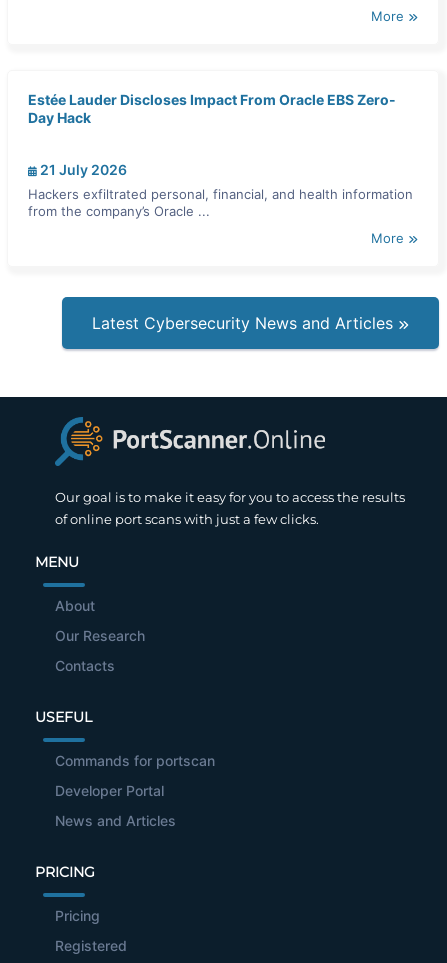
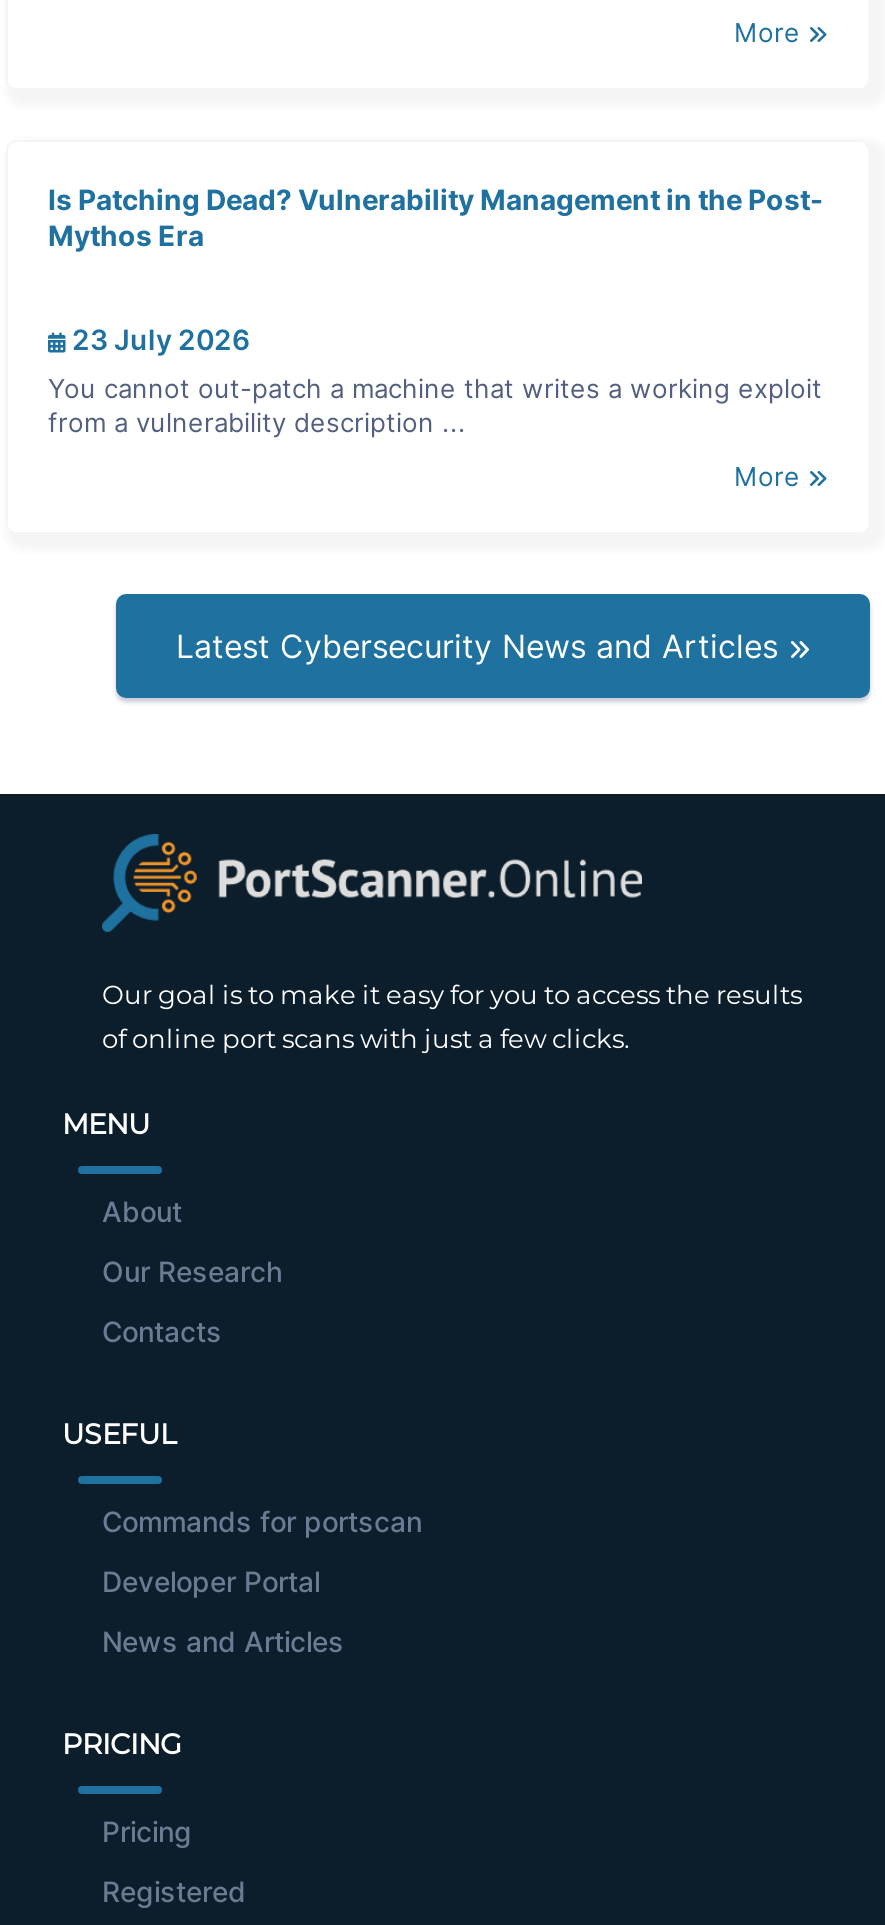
[28,90,396,125] Estée Lauder Discloses Impact From Oracle EBS Zero- | Day Hack -> [48,181,824,251] Is Patching Dead? Vulnerability Management in the Post- | Mythos Era
[37,160,127,177] 21 July 2026 -> [66,321,250,355] 23 July 2026
[28,185,413,218] Hackers exfiltrated personal, financial, and health information | from the company’s Oracle ... -> [48,371,822,437] You cannot out-patch a machine that writes a working exploit | from a vulnerability description ...

